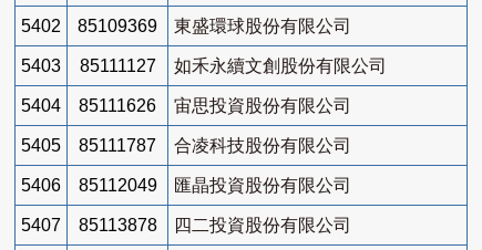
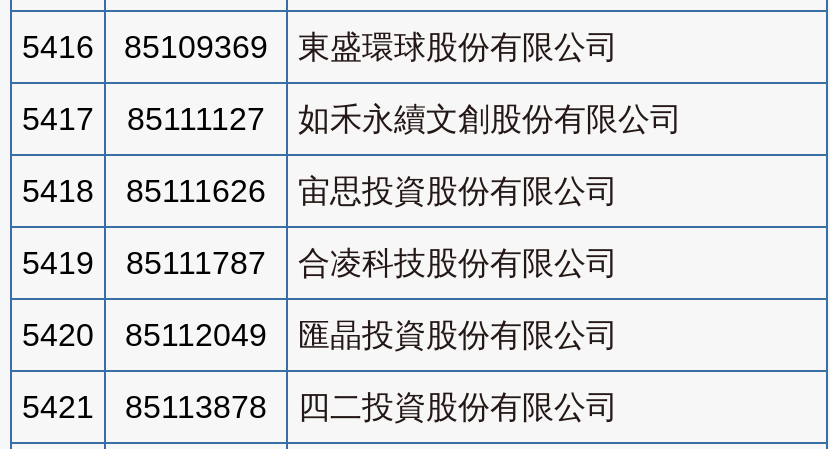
[21,16,351,35] 5402 85109369 東盛環球股份有限公司 -> [22,30,618,64] 5416 85109369 東盛環球股份有限公司
[21,56,387,75] 5403 85111127 如禾永續文創股份有限公司 -> [22,102,682,136] 5417 85111127 如禾永續文創股份有限公司
[21,96,351,115] 5404 85111626 宙思投資股份有限公司 -> [22,174,618,208] 5418 85111626 宙思投資股份有限公司
[21,136,351,155] 5405 85111787 合凌科技股份有限公司 -> [22,246,618,280] 5419 85111787 合凌科技股份有限公司
[21,176,351,195] 5406 85112049 匯晶投資股份有限公司 -> [22,318,618,352] 5420 85112049 匯晶投資股份有限公司
[21,216,351,234] 5407 85113878 四二投資股份有限公司 -> [22,390,618,424] 5421 85113878 四二投資股份有限公司

